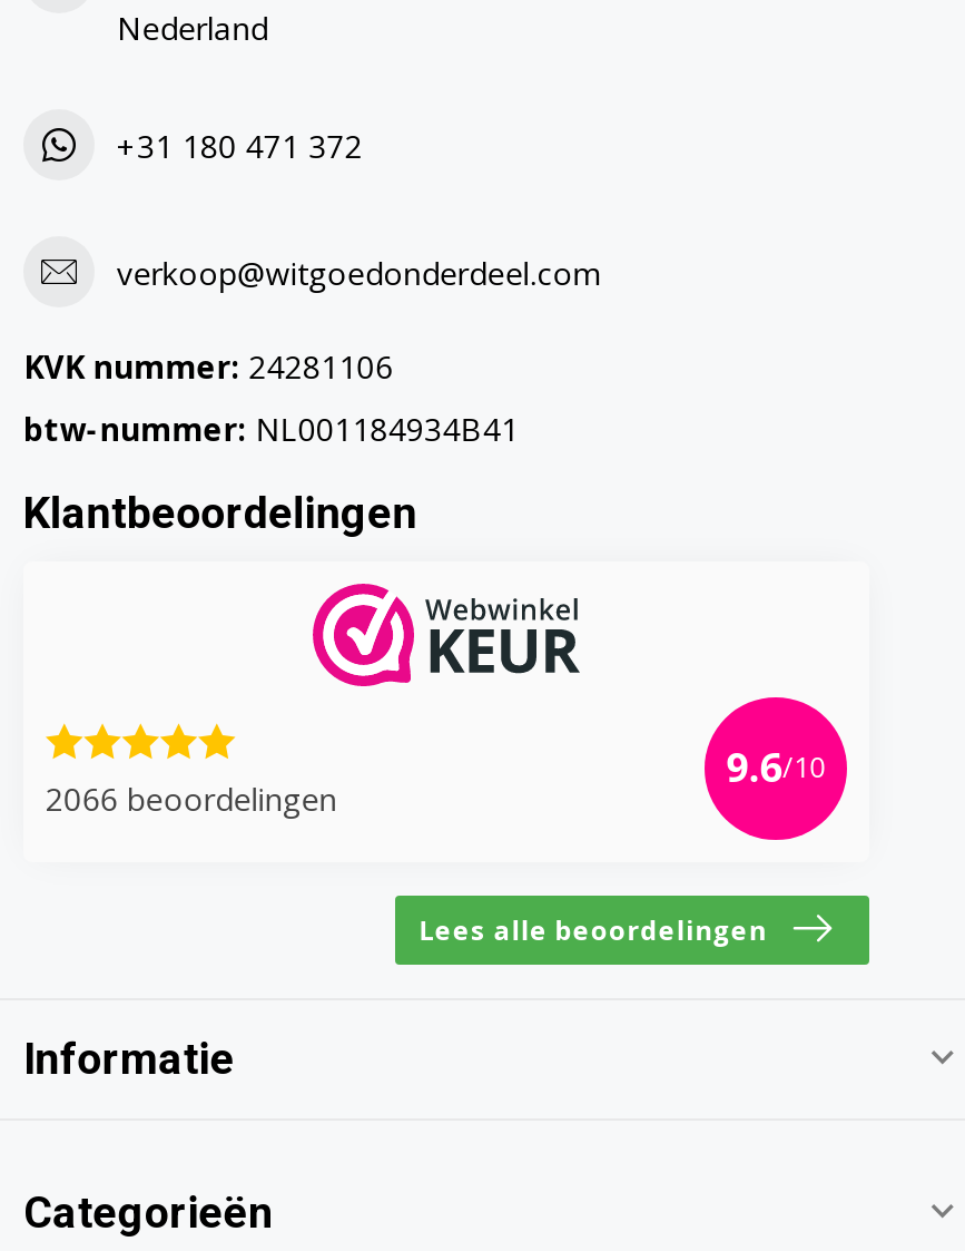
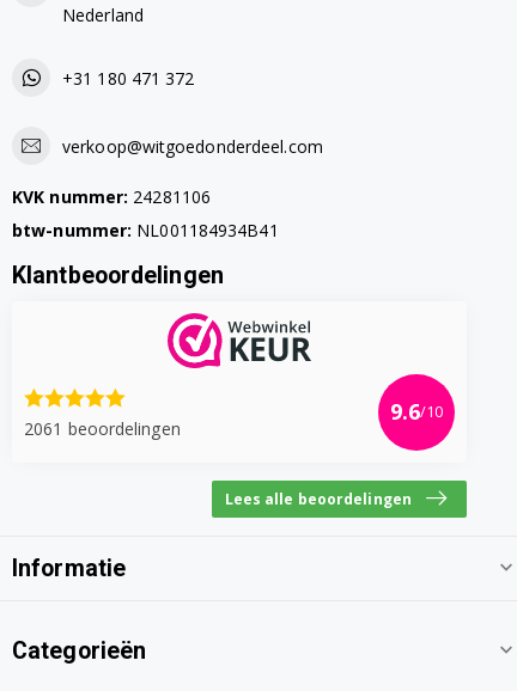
[46,776,337,819] 2066 beoordelingen -> [24,417,180,439] 2061 beoordelingen

